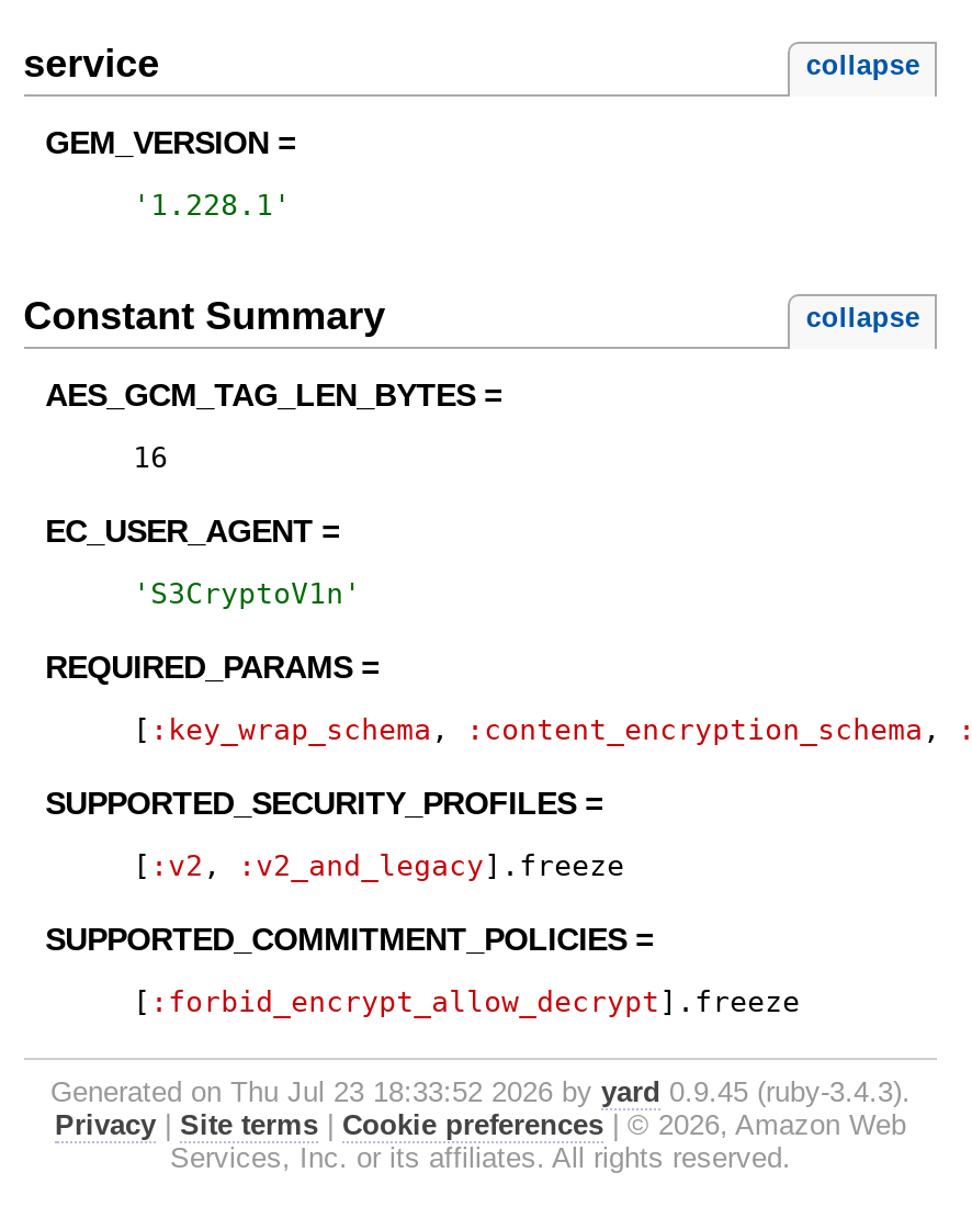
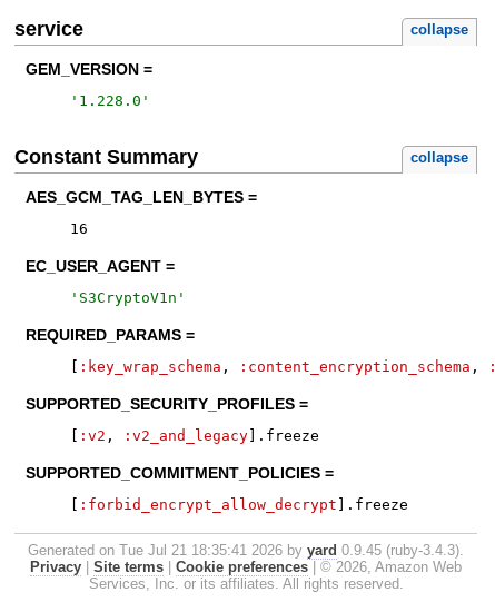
[133,189,291,221] ' 1.228.1 ' -> [70,92,150,109] ' 1.228.0 '
[50,1075,911,1108] Generated on Thu Jul 23 18:33:52 2026 by yard 0.9.45 (ruby-3.4.3). -> [28,542,464,558] Generated on Tue Jul 21 18:35:41 2026 by yard 0.9.45 (ruby-3.4.3).

